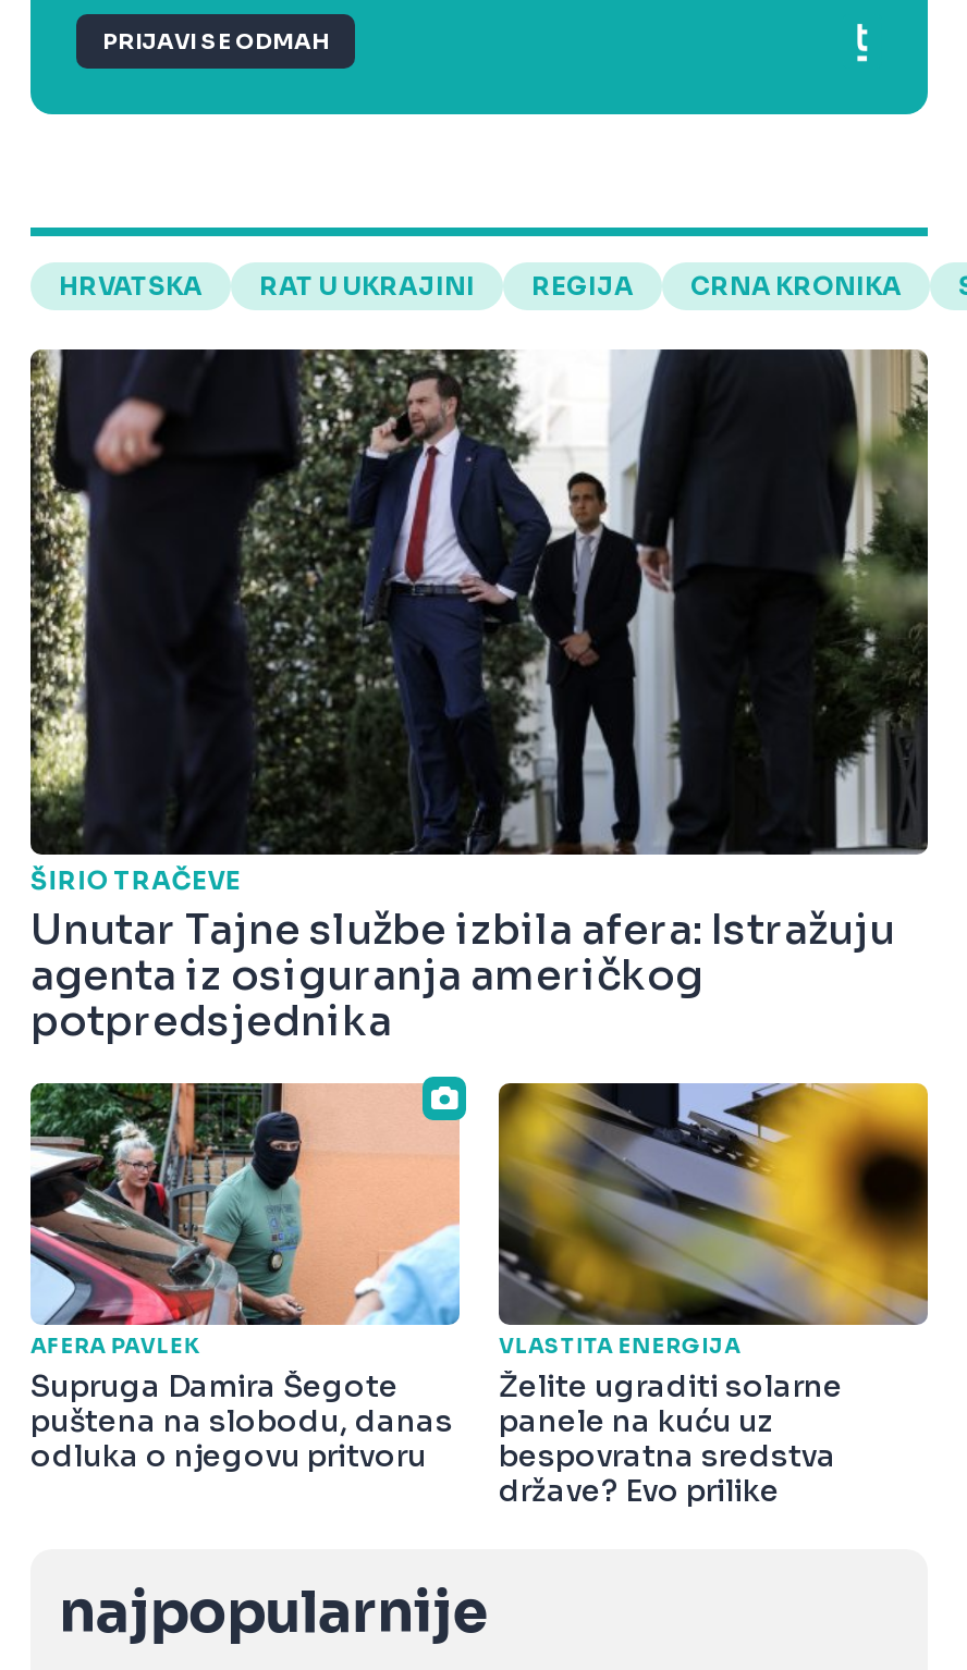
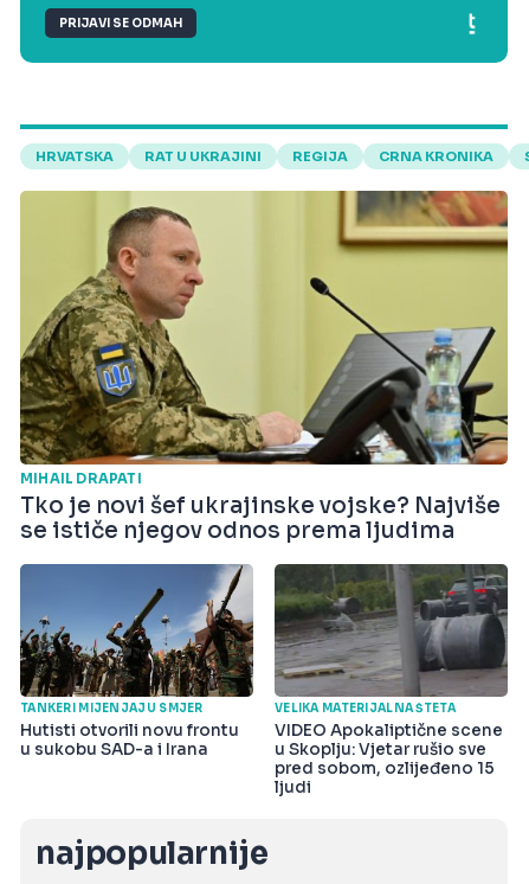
[28,348,930,1045] [image] | ŠIRIO TRAČEVE | Unutar Tajne službe izbila afera: Istražuju | agenta iz osiguranja američkog | potpredsjednika -> [20,190,509,544] [image] | MIHAIL DRAPATI | Tko je novi šef ukrajinske vojske? Najviše | se ističe njegov odnos prema ljudima
[28,1073,468,1475] [image] | AFERA PAVLEK | Supruga Damira Šegote | puštena na slobodu, danas | odluka o njegovu pritvoru -> [19,563,254,759] [image] | TANKERI MIJENJAJU SMJER | Hutisti otvorili novu frontu | u sukobu SAD-a i Irana
[499,1080,930,1510] [image] | VLASTITA ENERGIJA | Želite ugraditi solarne | panele na kuću uz | bespovratna sredstva | države? Evo prilike -> [275,563,509,797] [image] | VELIKA MATERIJALNA ŠTETA | VIDEO Apokaliptične scene | u Skoplju: Vjetar rušio sve | pred sobom, ozlijeđeno 15 | ljudi

